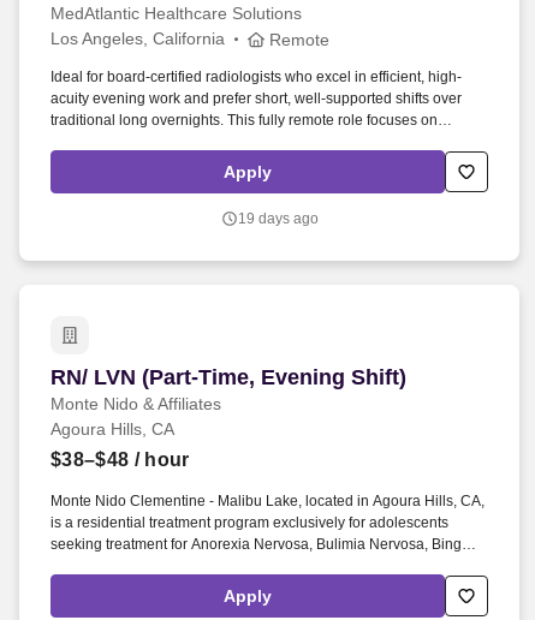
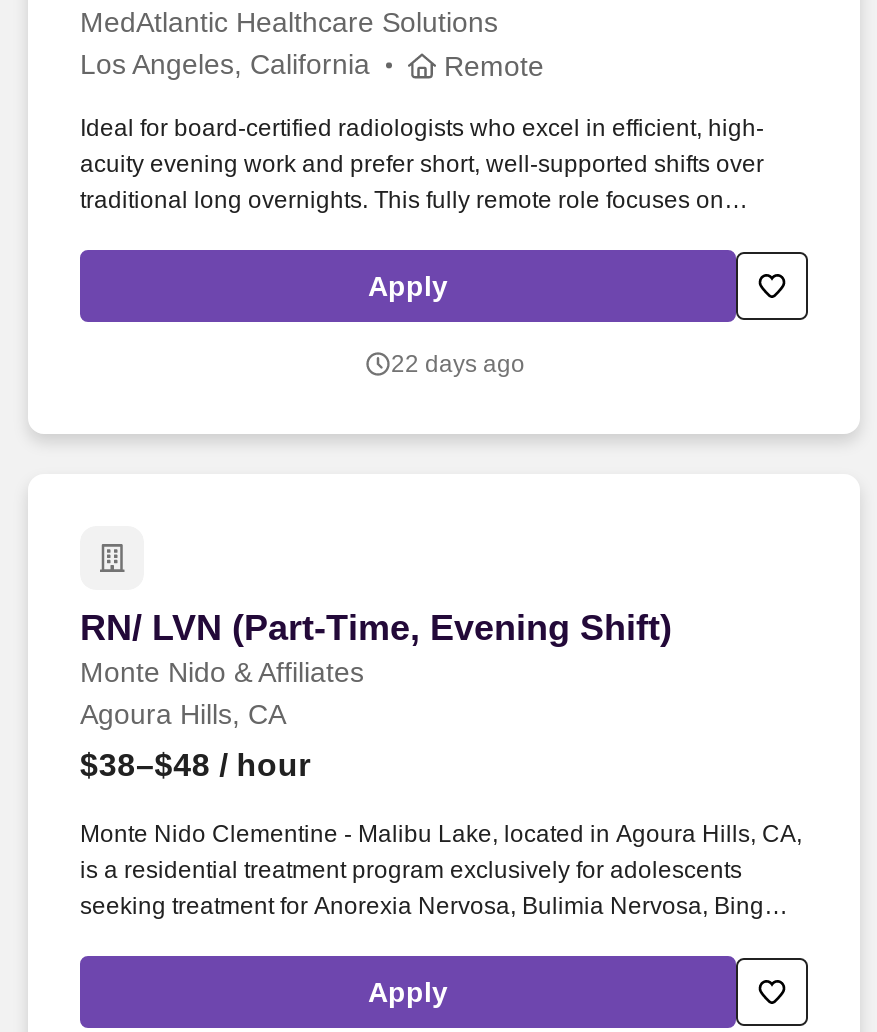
[237,210,318,227] 19 days ago -> [391,350,525,378] 22 days ago

